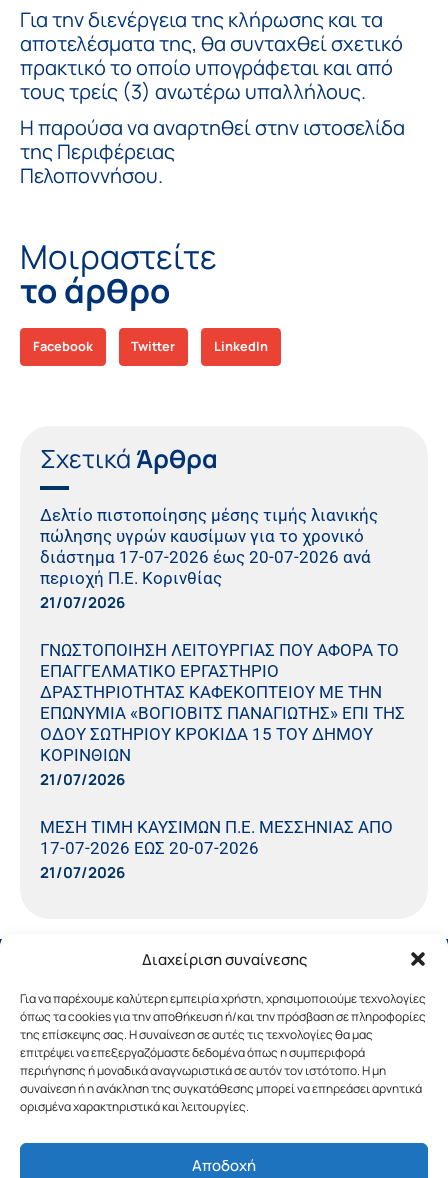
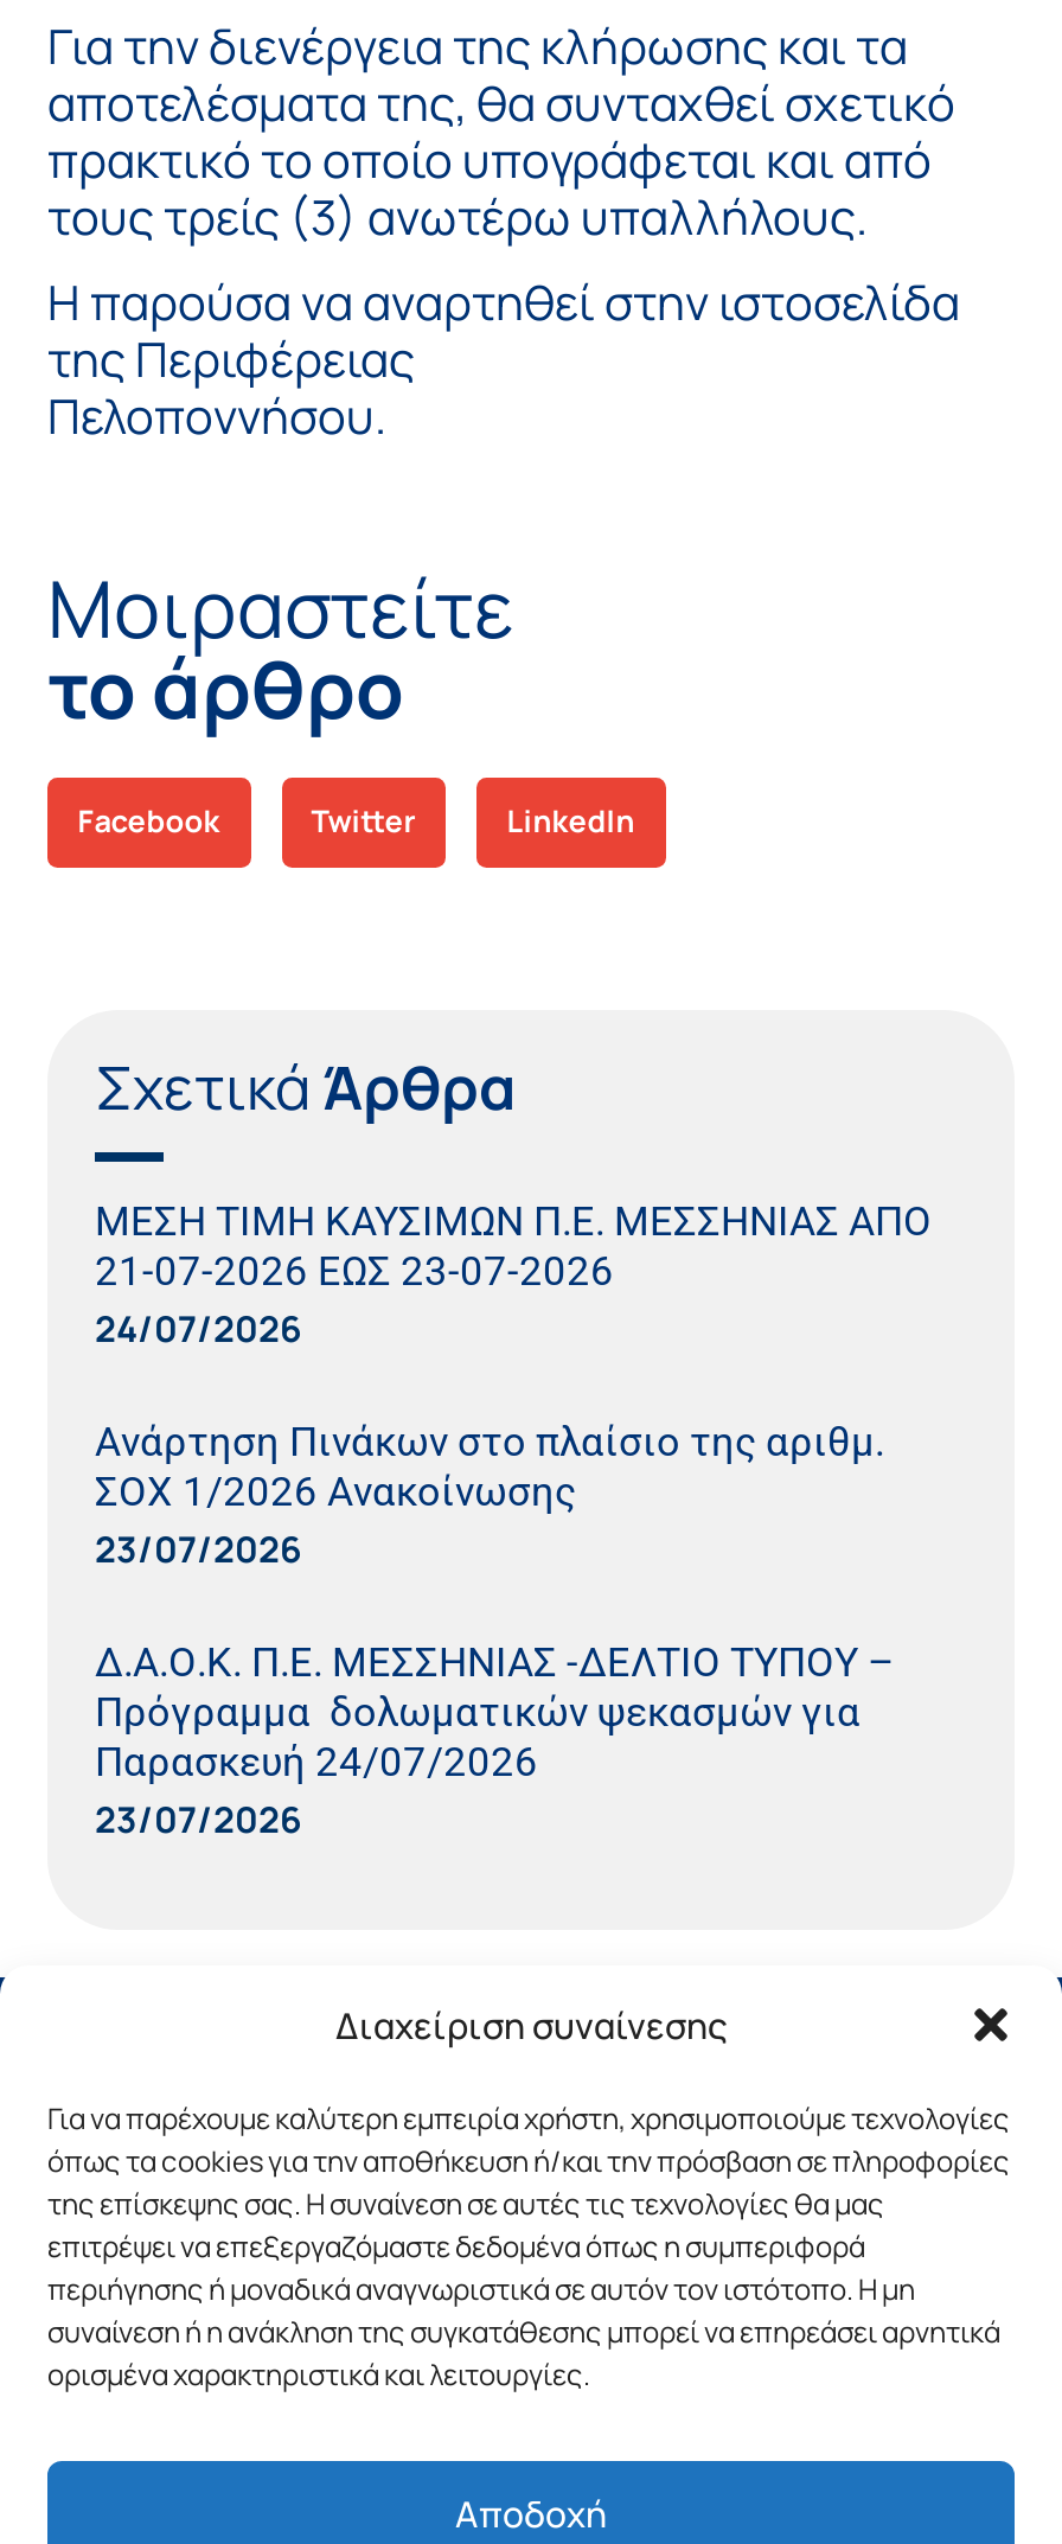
[40,504,405,789] Δελτίο πιστοποίησης μέσης τιμής λιανικής | πώλησης υγρών καυσίμων για το χρονικό | διάστημα 17-07-2026 έως 20-07-2026 ανά | περιοχή Π.Ε. Κορινθίας | 21/07/2026 | ΓΝΩΣΤΟΠΟΙΗΣΗ ΛΕΙΤΟΥΡΓΙΑΣ ΠΟΥ ΑΦΟΡΑ ΤΟ | ΕΠΑΓΓΕΛΜΑΤΙΚΟ ΕΡΓΑΣΤΗΡΙΟ | ΔΡΑΣΤΗΡΙΟΤΗΤΑΣ ΚΑΦΕΚΟΠΤΕΙΟΥ ΜΕ ΤΗΝ | ΕΠΩΝΥΜΙΑ «ΒΟΓΙΟΒΙΤΣ ΠΑΝΑΓΙΩΤΗΣ» ΕΠΙ ΤΗΣ | ΟΔΟΥ ΣΩΤΗΡΙΟΥ ΚΡΟΚΙΔΑ 15 ΤΟΥ ΔΗΜΟΥ | ΚΟΡΙΝΘΙΩΝ | 21/07/2026 -> none
moved [40,816,393,836] -> [95,1196,932,1244]: ΜΕΣΗ ΤΙΜΗ ΚΑΥΣΙΜΩΝ Π.Ε. ΜΕΣΣΗΝΙΑΣ ΑΠΟ
[40,837,259,882] 17-07-2026 ΕΩΣ 20-07-2026 | 21/07/2026 -> [95,1246,894,1843] 21-07-2026 ΕΩΣ 23-07-2026 | 24/07/2026 | Ανάρτηση Πινάκων στο πλαίσιο της αριθμ. | ΣΟΧ 1/2026 Ανακοίνωσης | 23/07/2026 | Δ.Α.Ο.Κ. Π.Ε. ΜΕΣΣΗΝΙΑΣ -ΔΕΛΤΙΟ ΤΥΠΟΥ – | Πρόγραμμα δολωματικών ψεκασμών για | Παρασκευή 24/07/2026 | 23/07/2026

